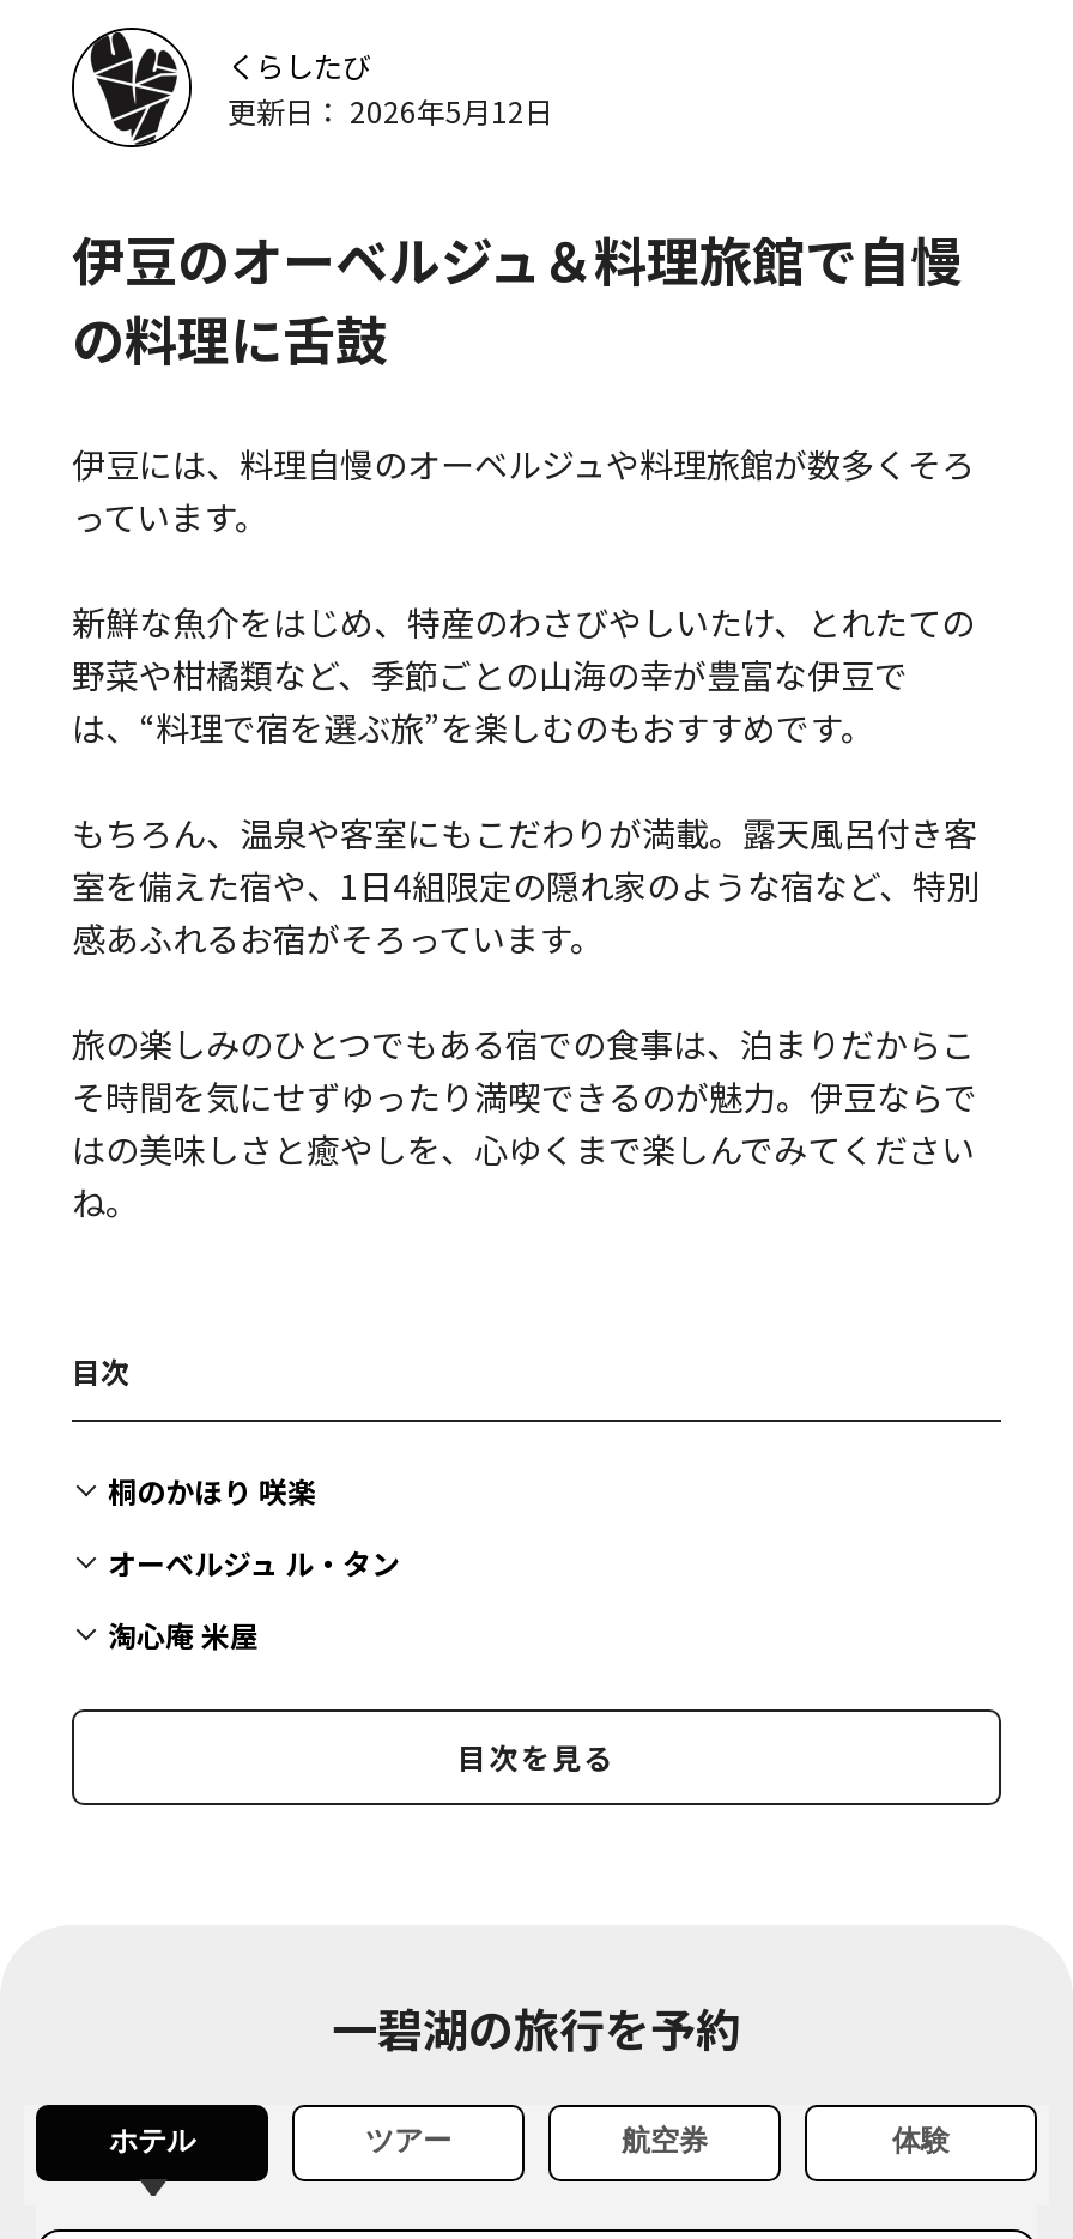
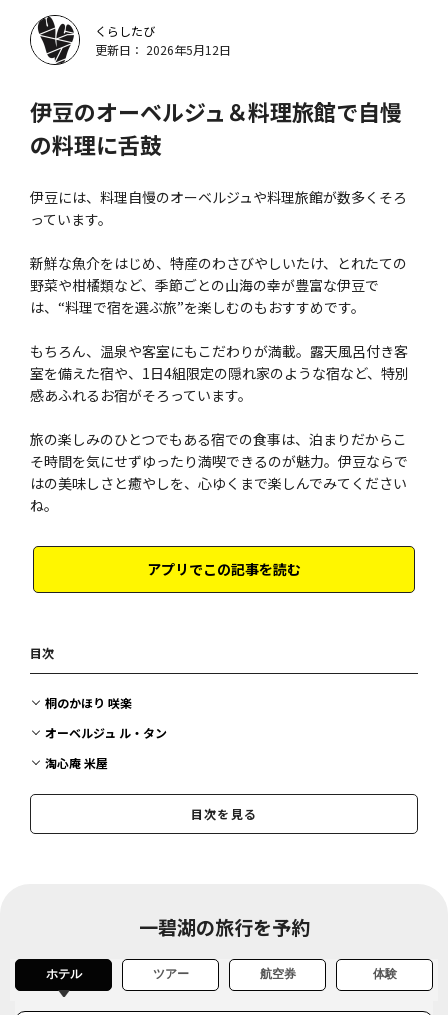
none -> [147,559,301,579] アプリでこの記事を読む

